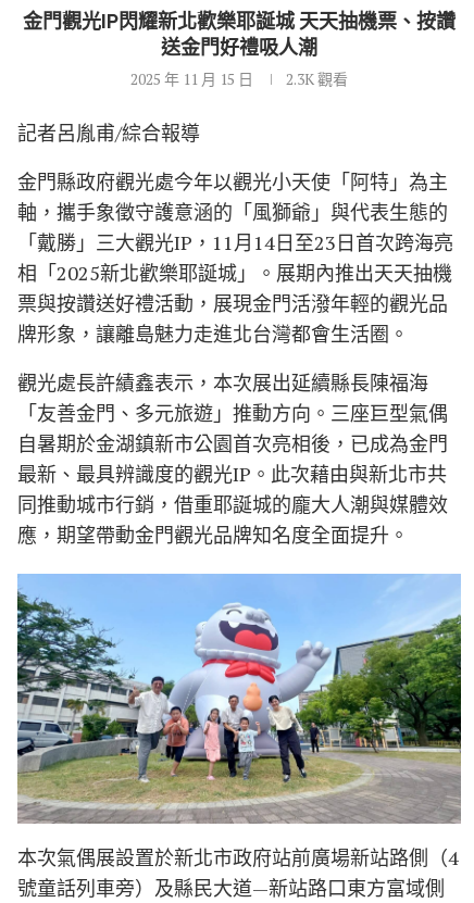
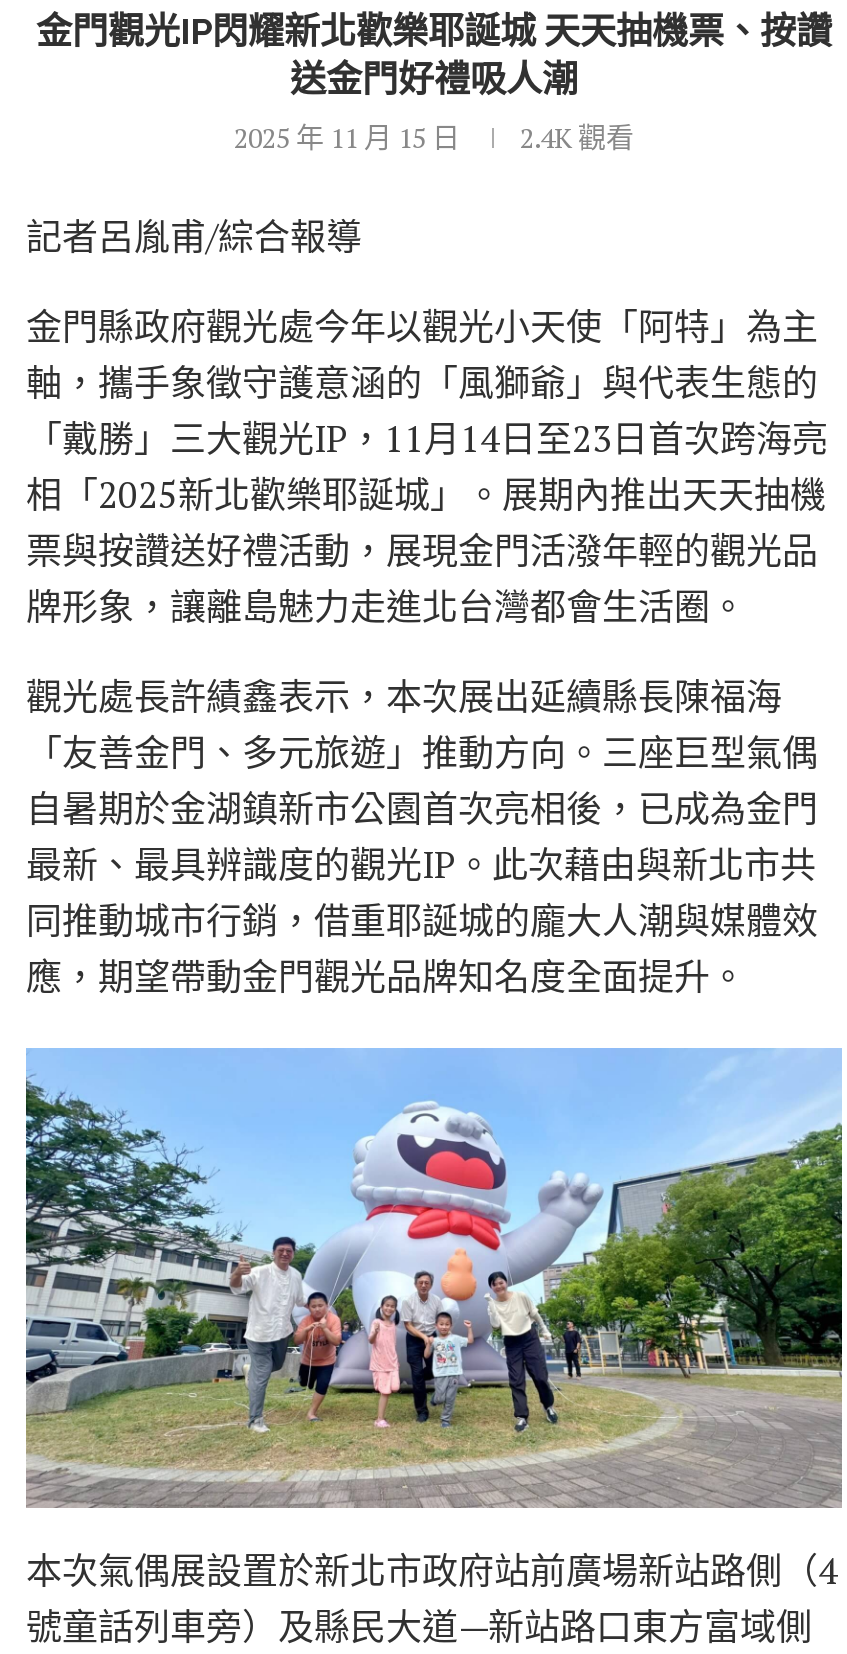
[130,69,348,89] 2025 年 11 月 15 日 2.3K觀看 -> [234,118,634,156] 2025 年 11 月 15 日 2.4K觀看

